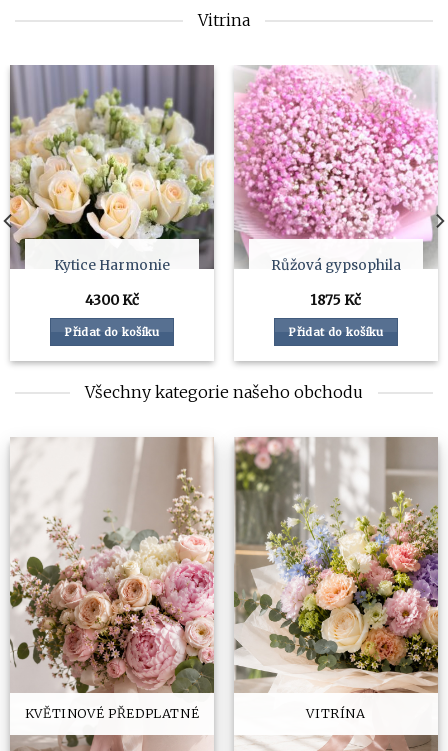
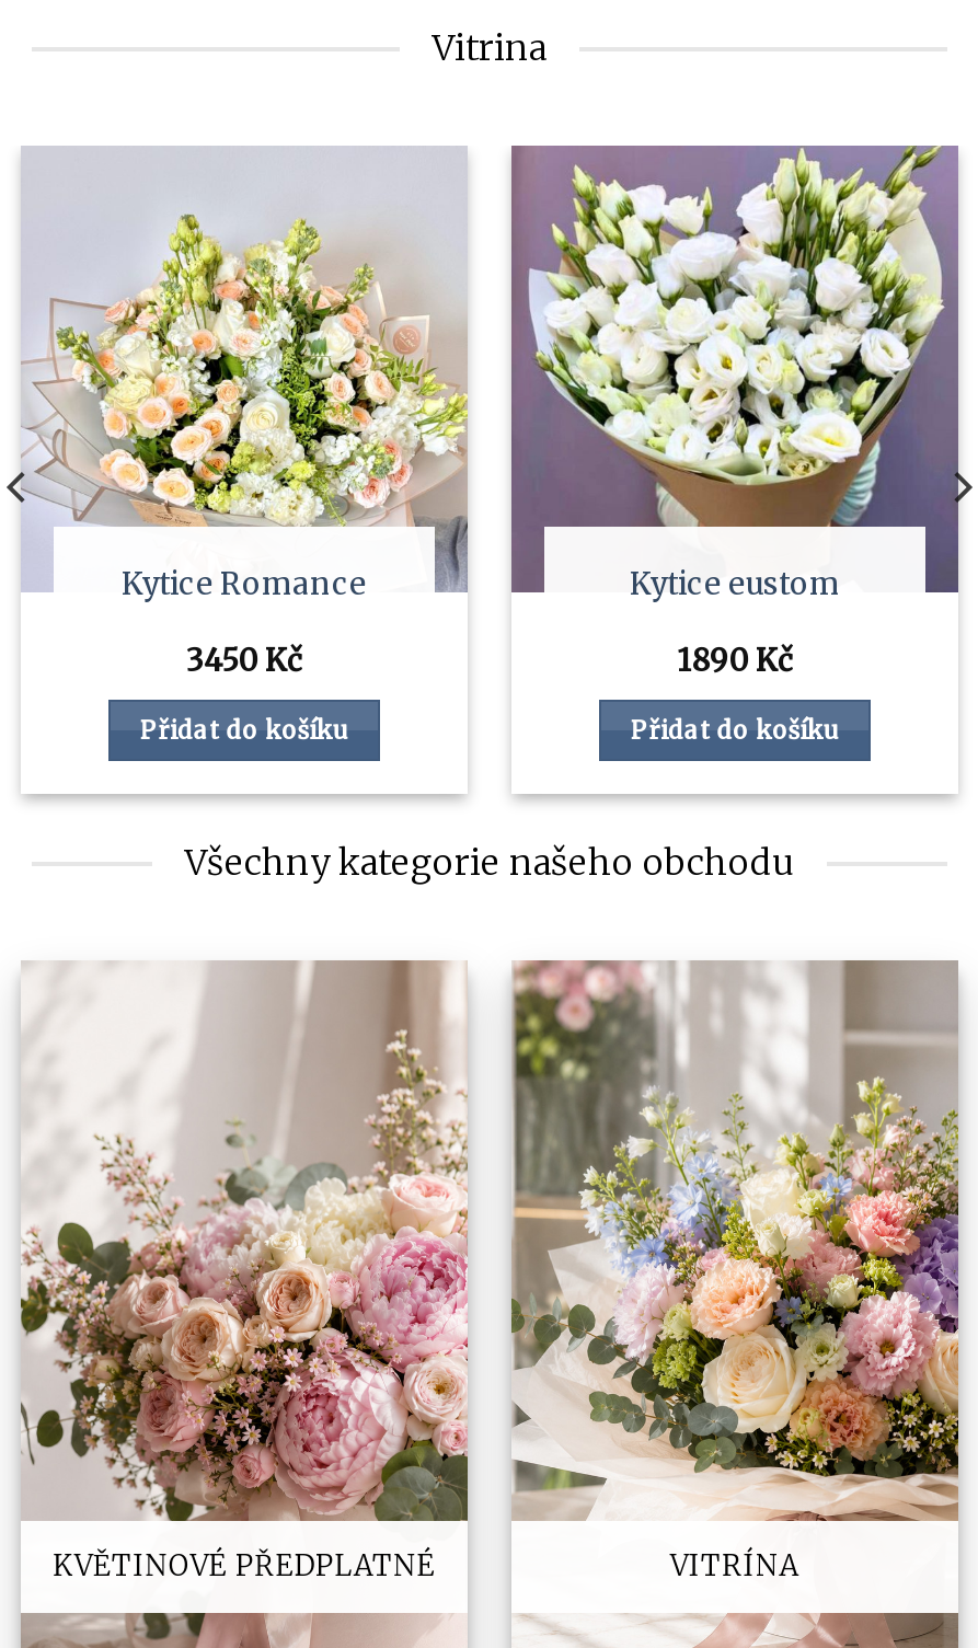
[9,65,215,274] [image] | Kytice Harmonie -> [21,148,468,604] [image] | Kytice Romance
[234,65,438,274] [image] | Růžová gypsophila -> [509,143,960,604] [image] | Kytice eustom
[85,292,139,309] 4300 Kč -> [186,642,302,680] 3450 Kč
[310,292,361,309] 1875 Kč -> [677,642,793,680] 1890 Kč

